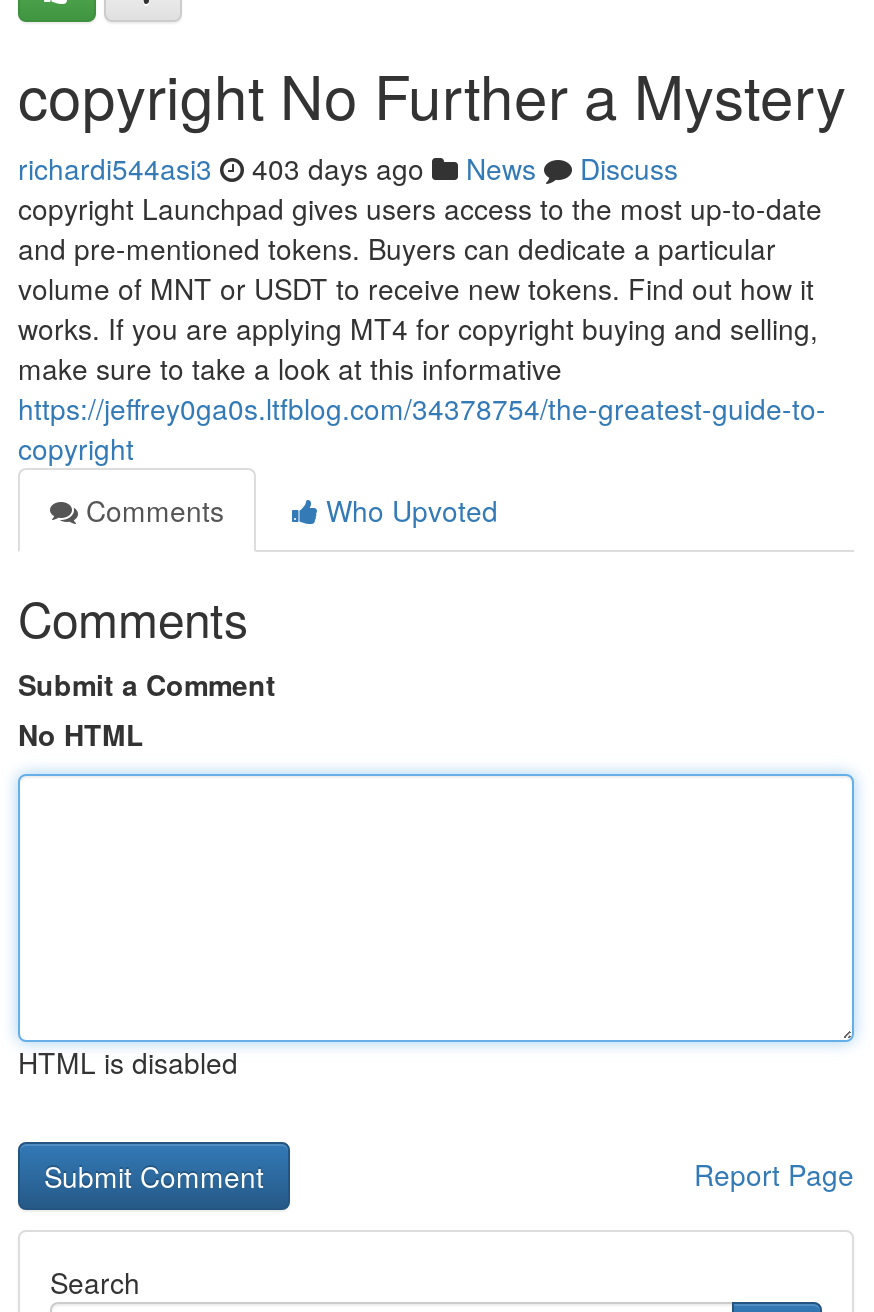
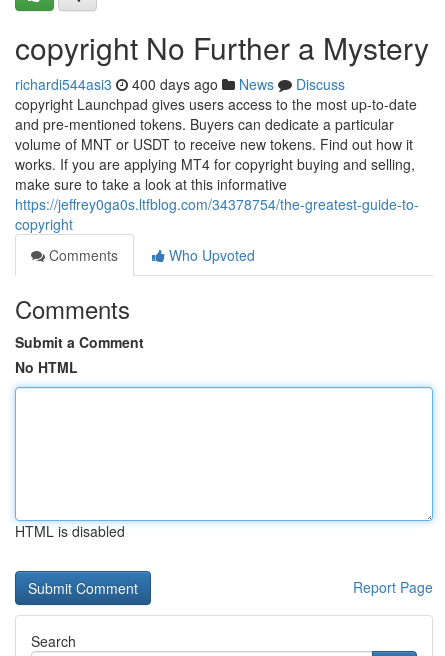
[18,148,678,188] richardi544asi3 403 days ago News Discuss -> [15,74,345,94] richardi544asi3 400 days ago News Discuss

